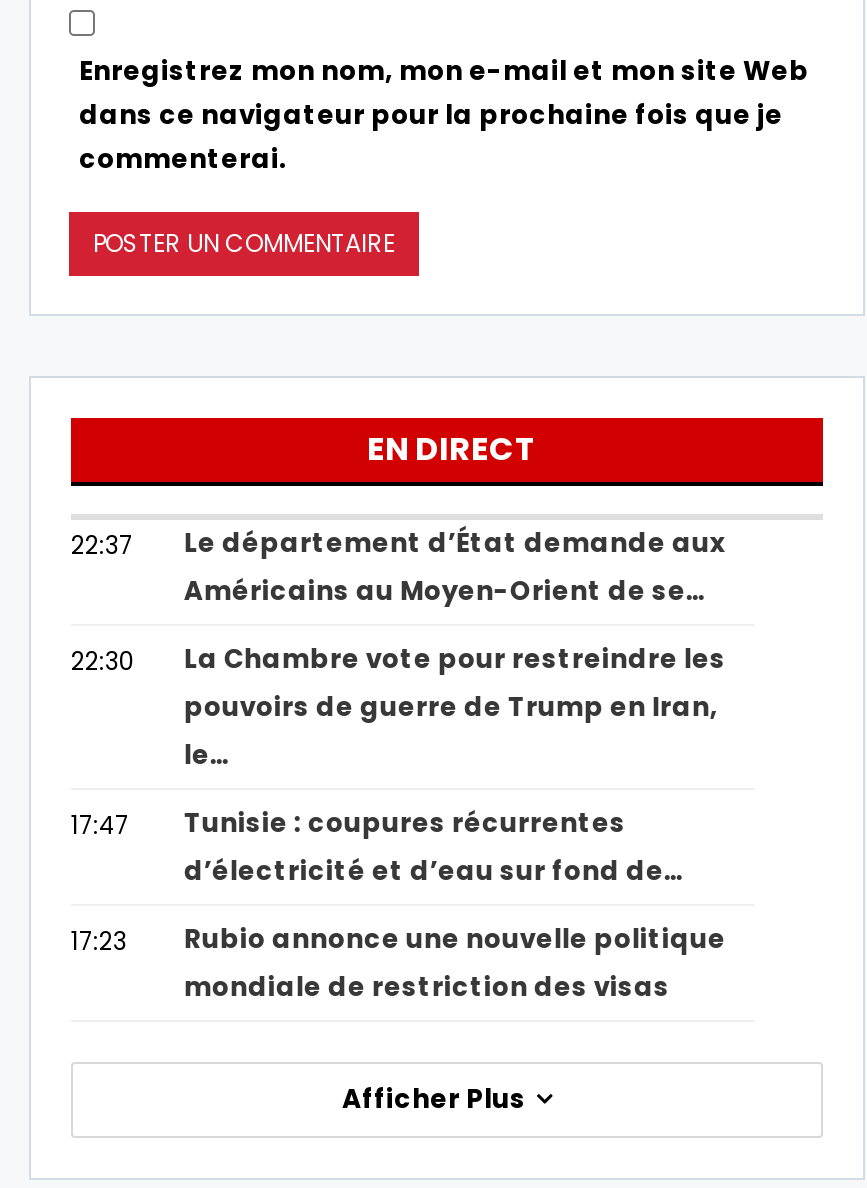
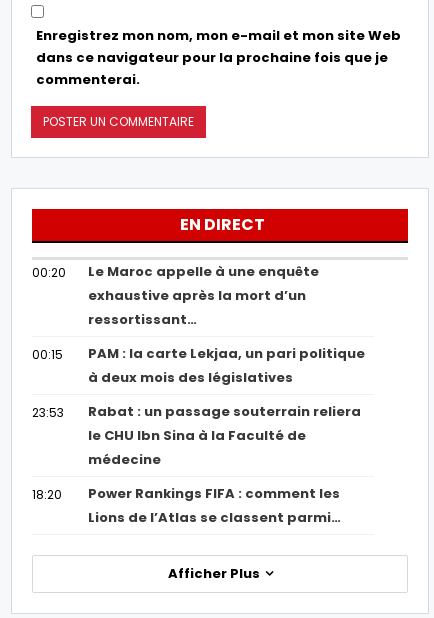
[71,524,726,610] 22:37 | Le département d’État demande aux | Américains au Moyen-Orient de se… -> [32,262,319,329] 00:20 | Le Maroc appelle à une enquête | exhaustive après la mort d’un | ressortissant…
[71,640,726,774] 22:30 | La Chambre vote pour restreindre les | pouvoirs de guerre de Trump en Iran, | le… -> [32,344,365,387] 00:15 | PAM : la carte Lekjaa, un pari politique | à deux mois des législatives
[71,804,684,890] 17:47 | Tunisie : coupures récurrentes | d’électricité et d’eau sur fond de… -> [32,402,361,469] 23:53 | Rabat : un passage souterrain reliera | le CHU Ibn Sina à la Faculté de | médecine
[71,920,726,1006] 17:23 | Rubio annonce une nouvelle politique | mondiale de restriction des visas -> [32,484,341,527] 18:20 | Power Rankings FIFA : comment les | Lions de l’Atlas se classent parmi…

